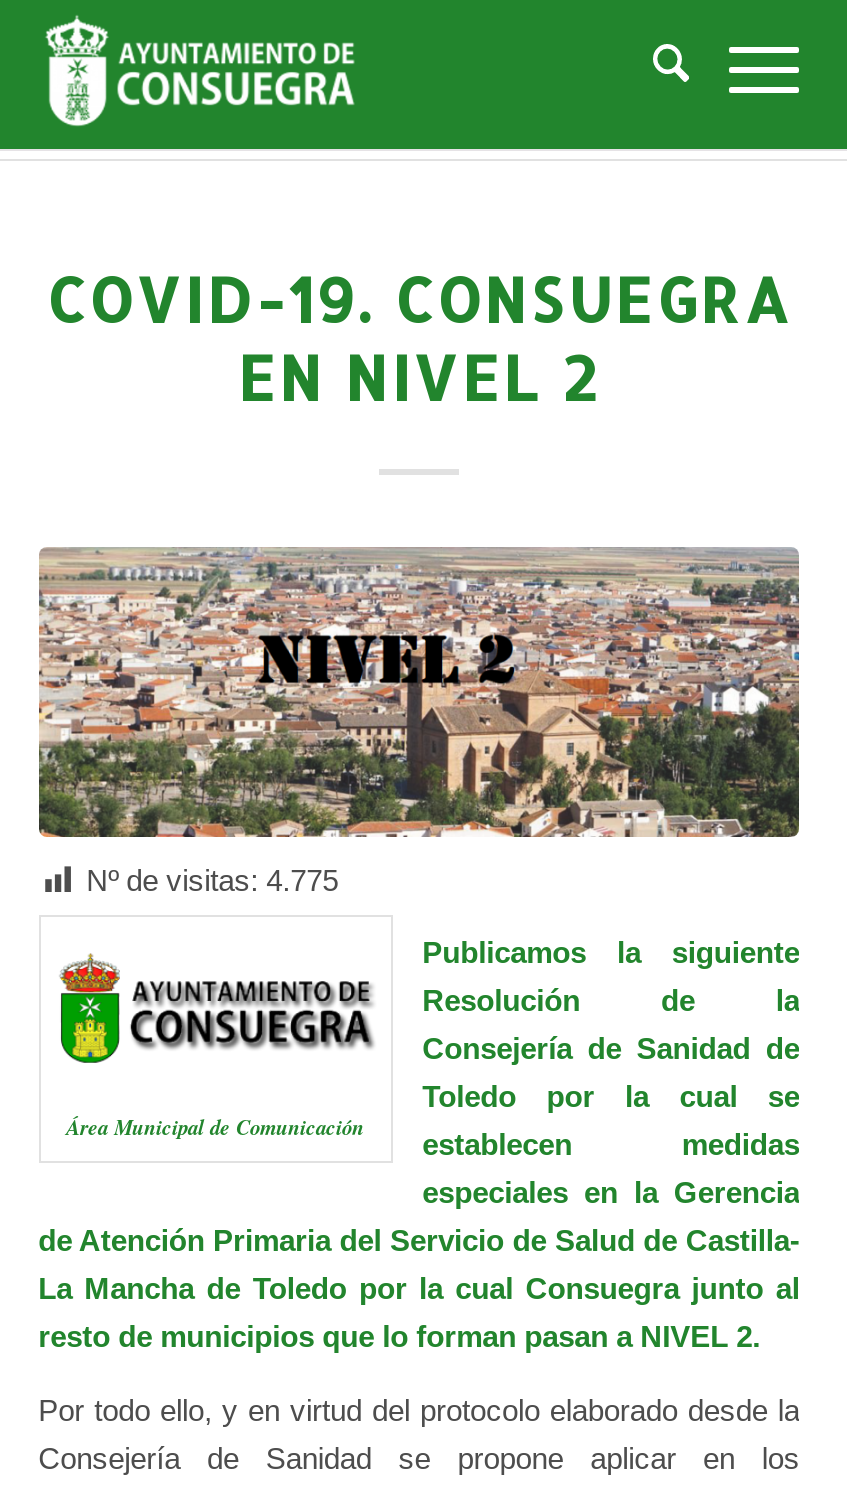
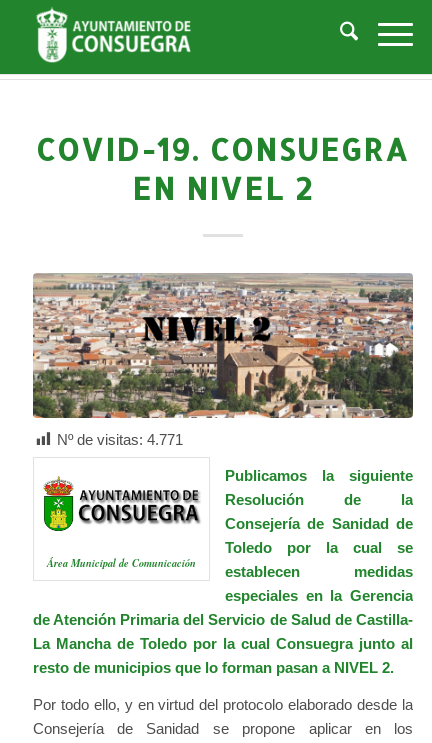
[86,862,338,896] Nº de visitas: 4.775 -> [57,431,183,448] Nº de visitas: 4.771

